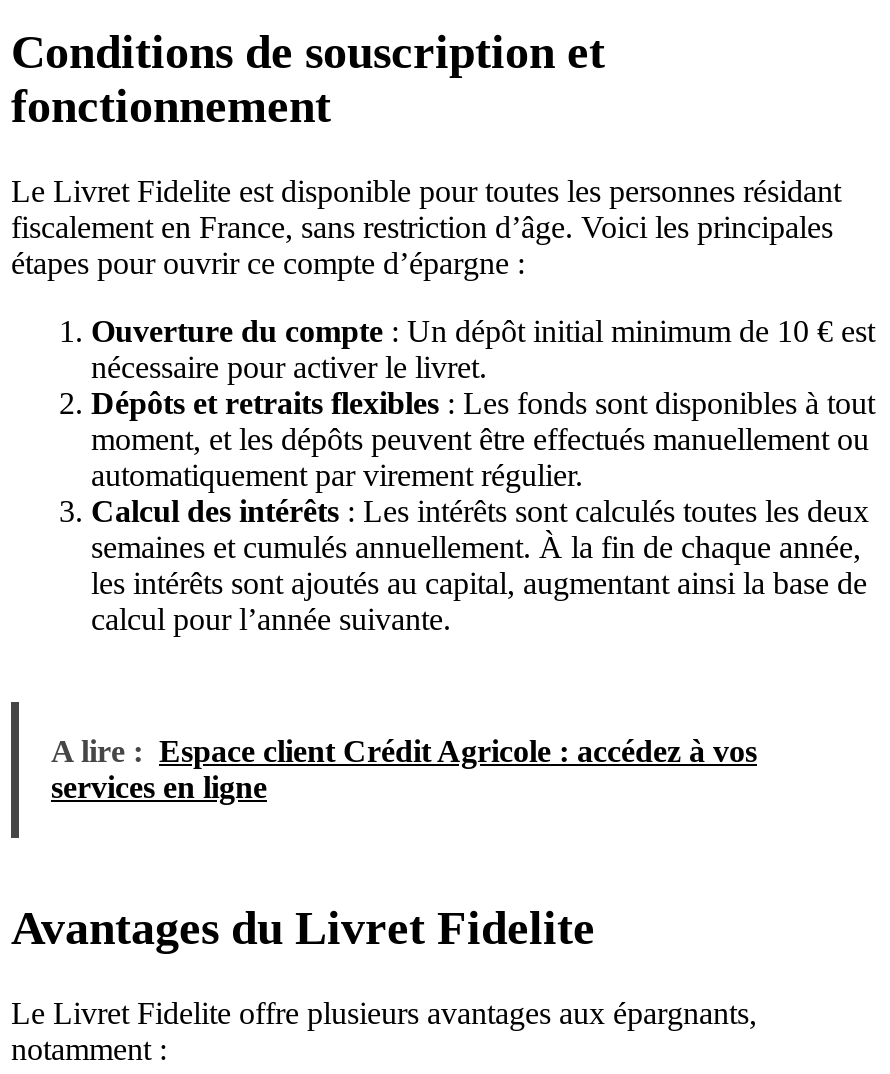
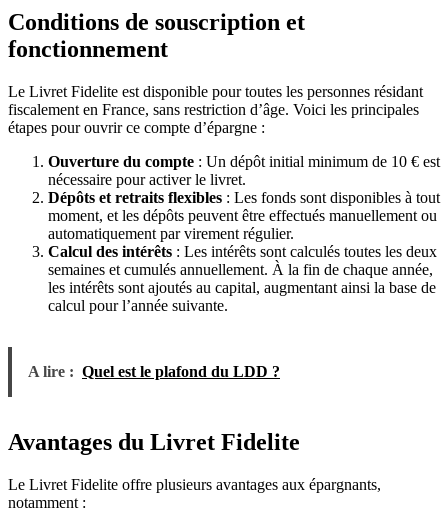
[51,734,757,804] A lire : Espace client Crédit Agricole : accédez à vos | services en ligne -> [28,363,280,380] A lire : Quel est le plafond du LDD ?

